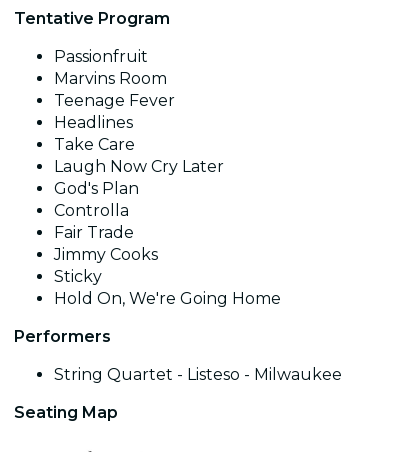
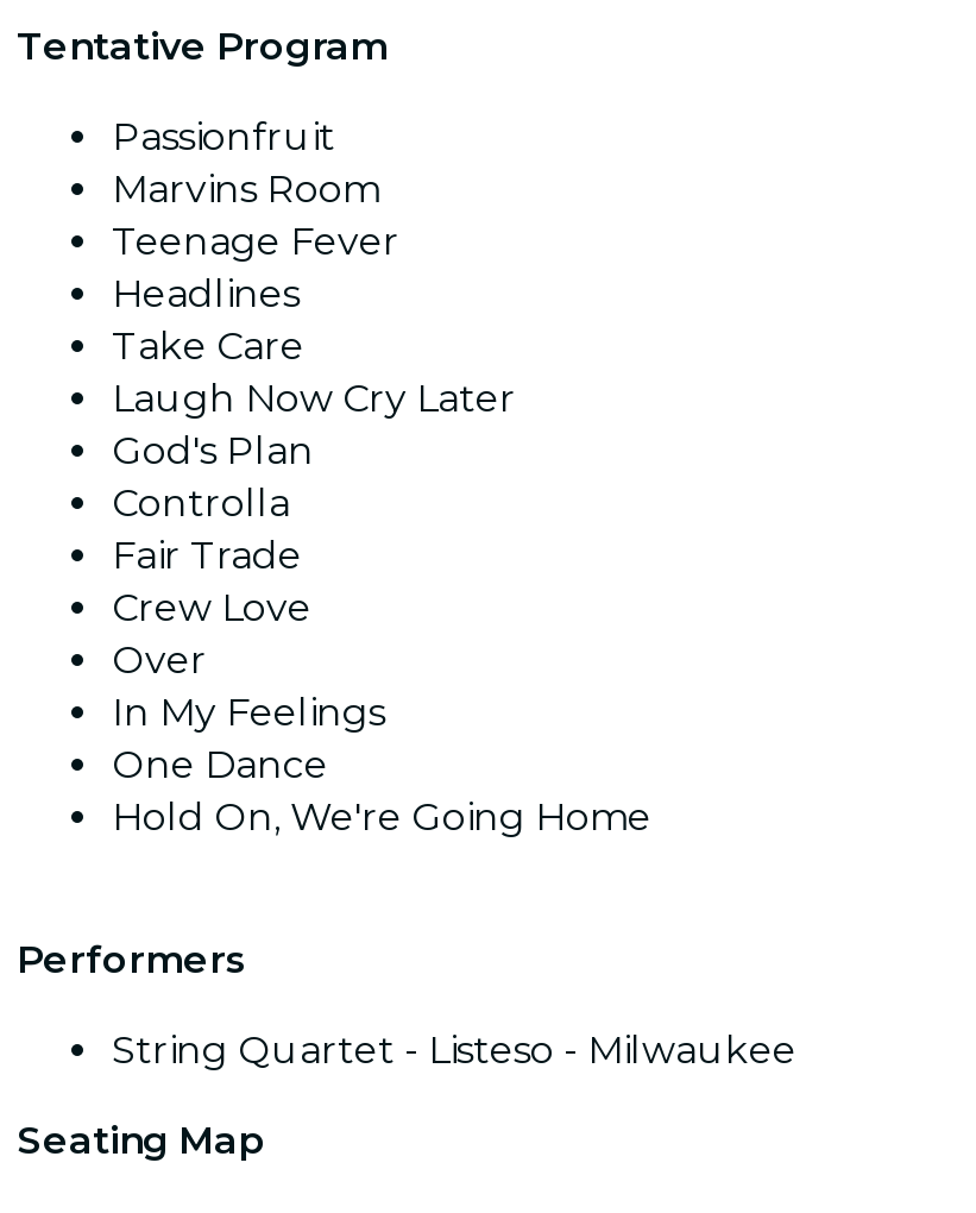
[54,245,158,286] Jimmy Cooks | Sticky -> [112,584,385,787] Crew Love | Over | In My Feelings | One Dance

